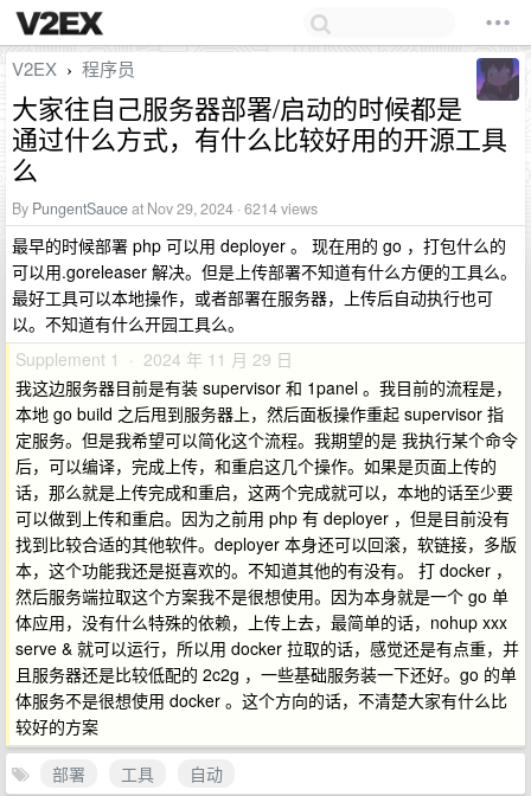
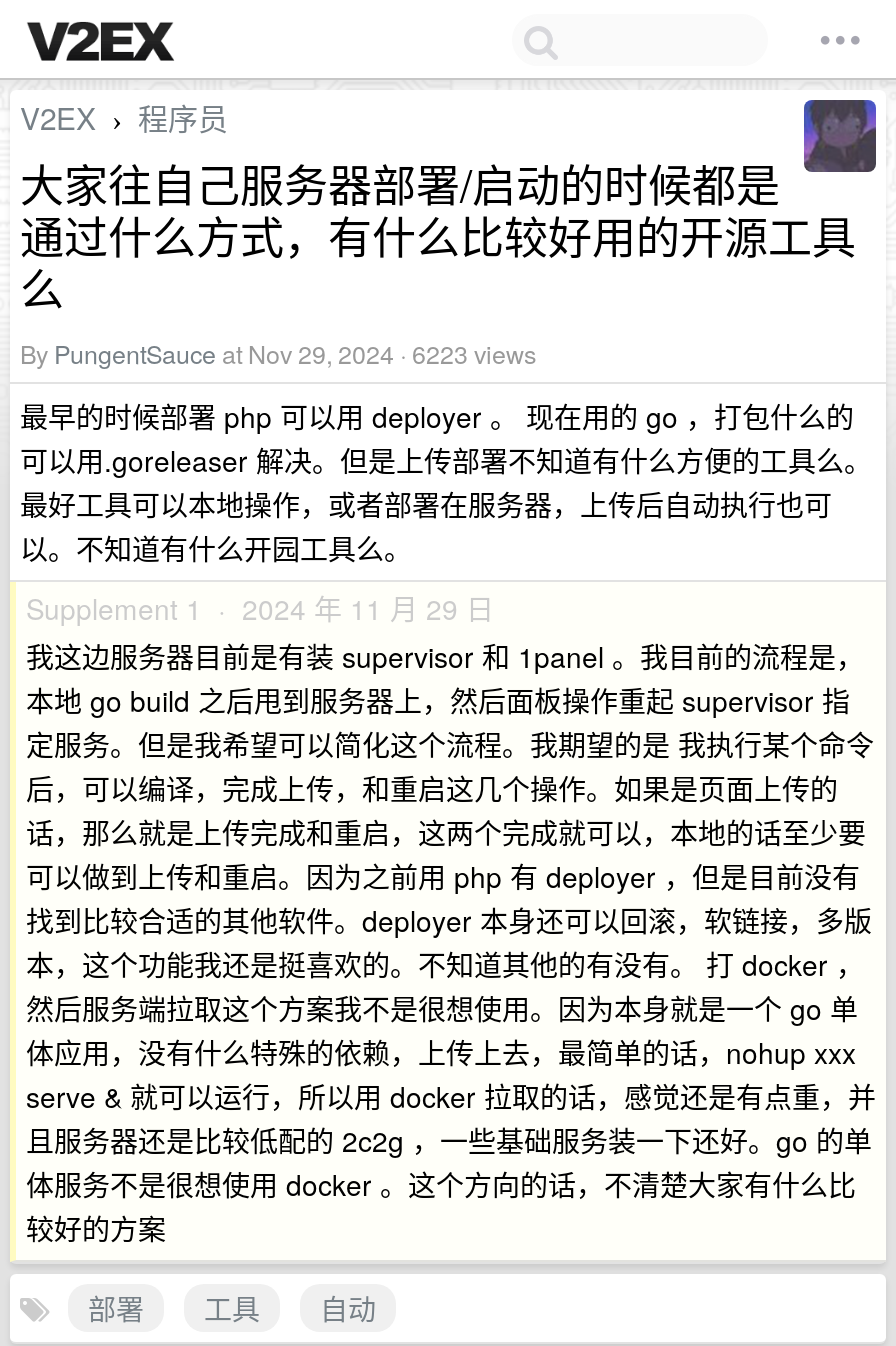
[12,198,318,219] By PungentSauce at Nov 29, 2024 · 6214 views -> [20,336,536,372] By PungentSauce at Nov 29, 2024 · 6223 views

